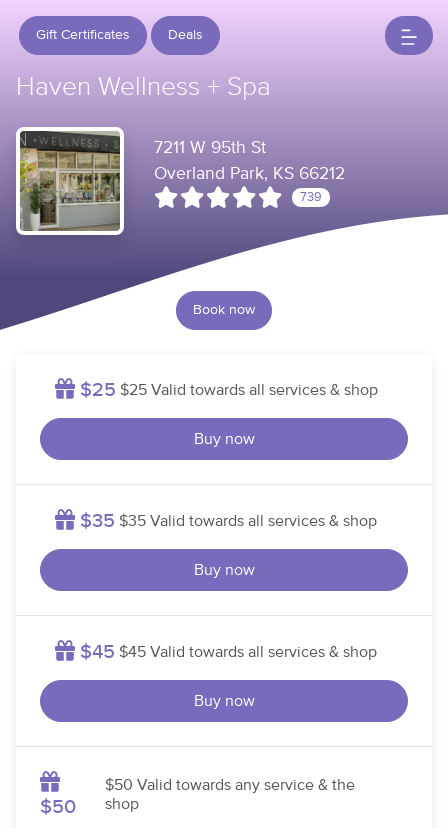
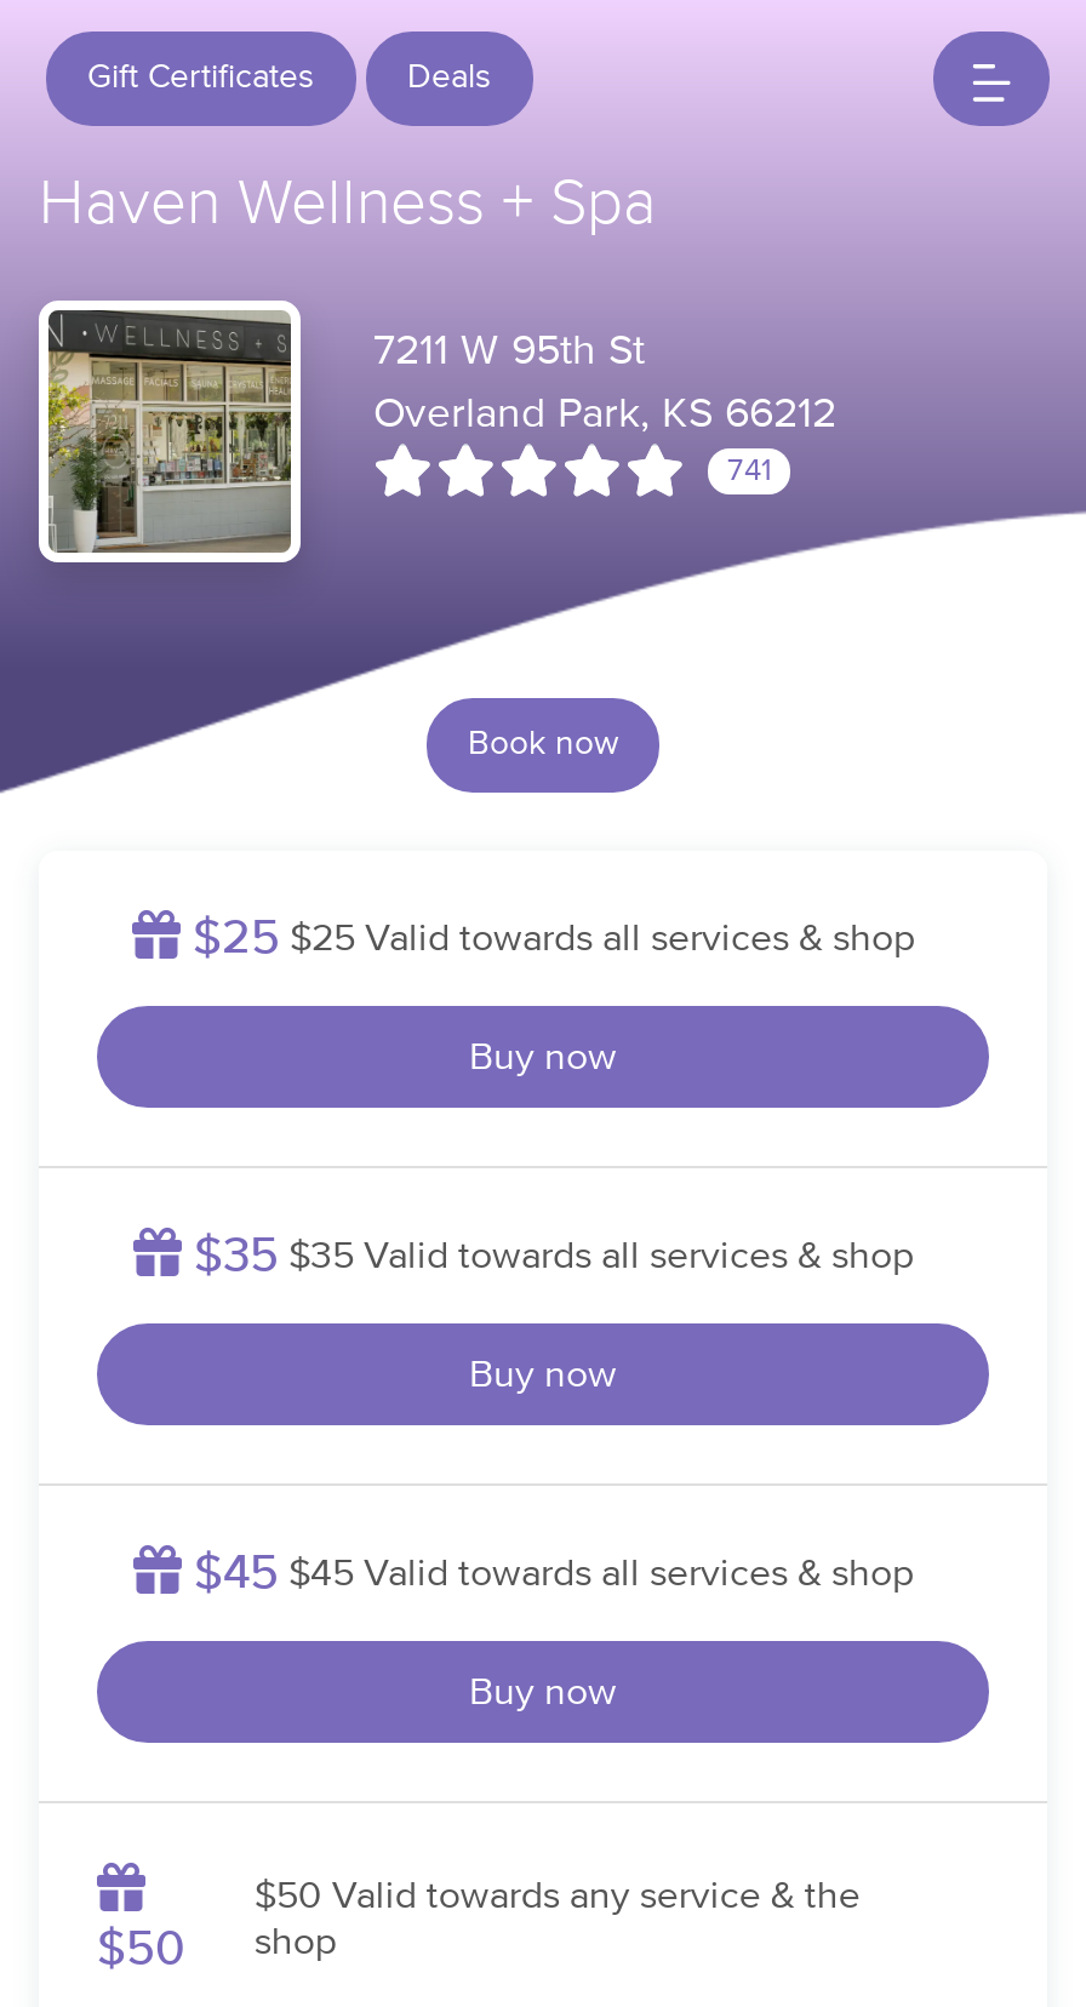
[300,191,322,204] 739 -> [727,456,771,487] 741

